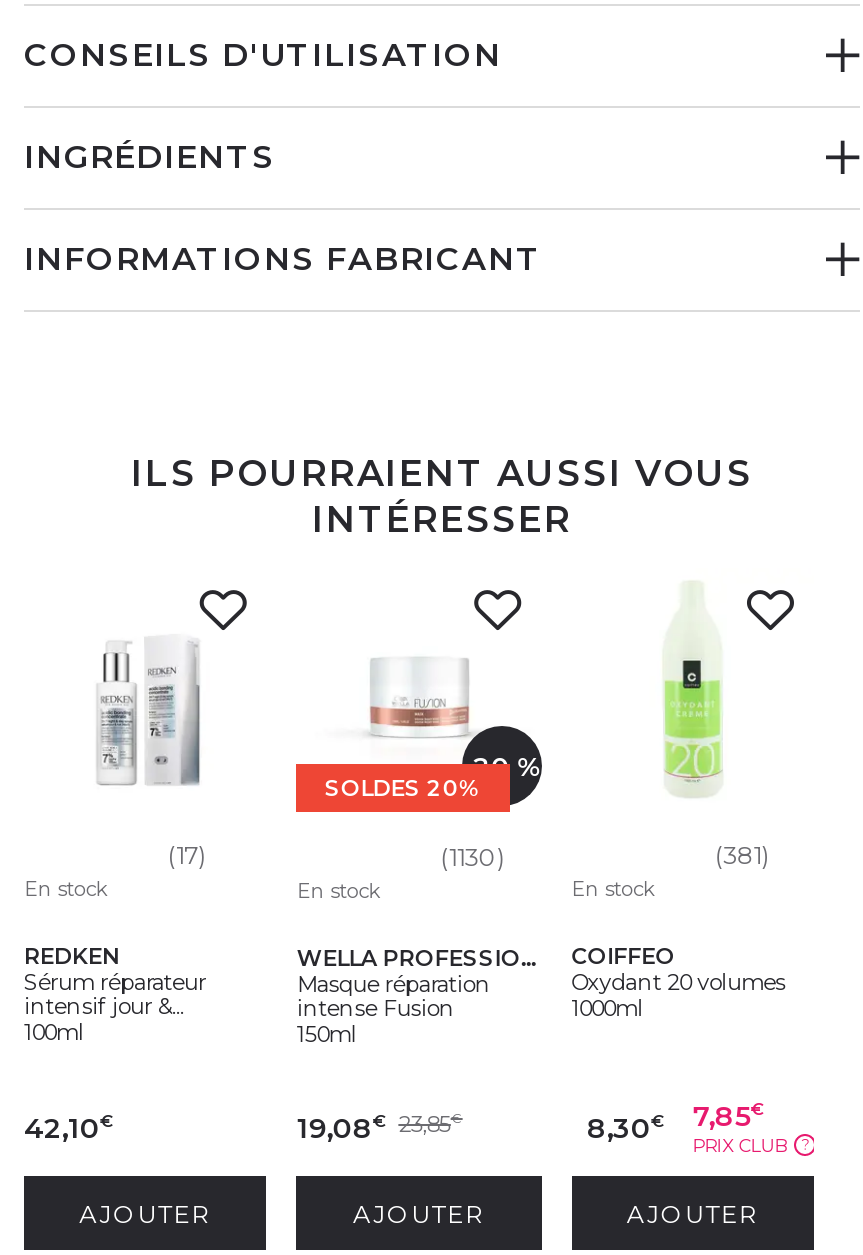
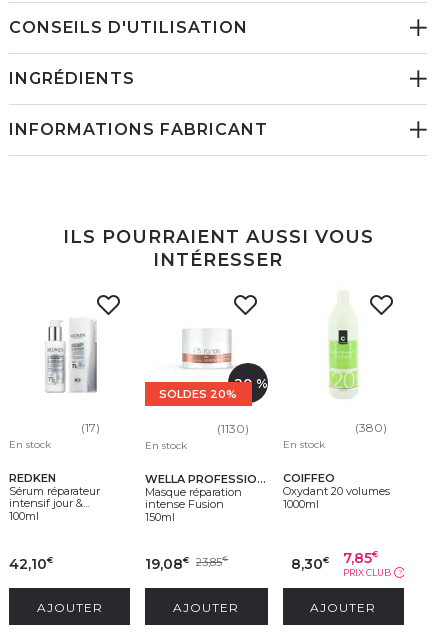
[715,840,769,870] (381) -> [355,420,387,435] (380)

